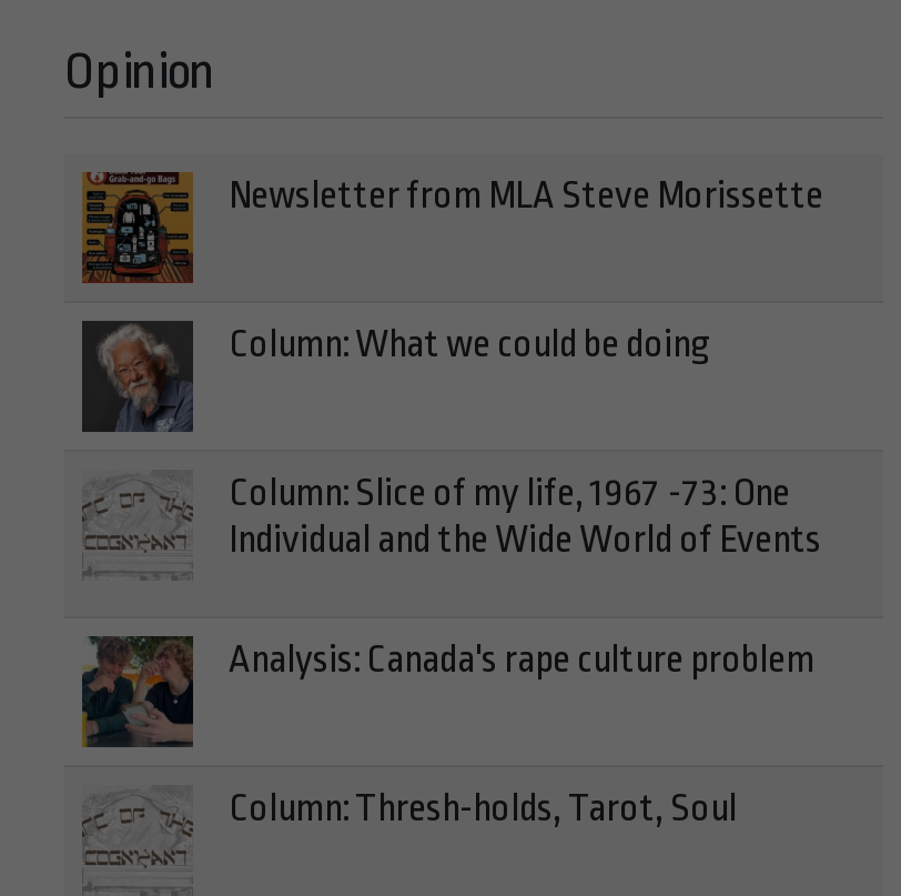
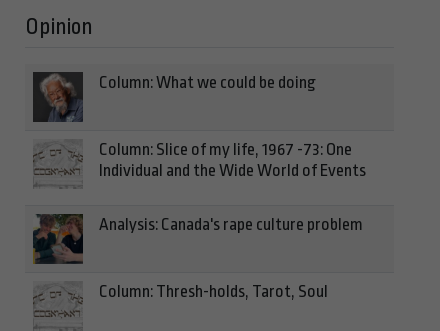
[80,170,823,285] [image] | Newsletter from MLA Steve Morissette -> none

